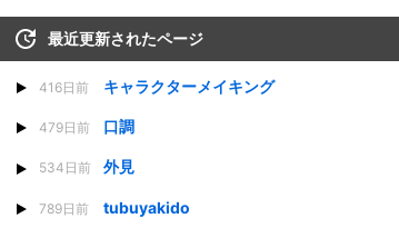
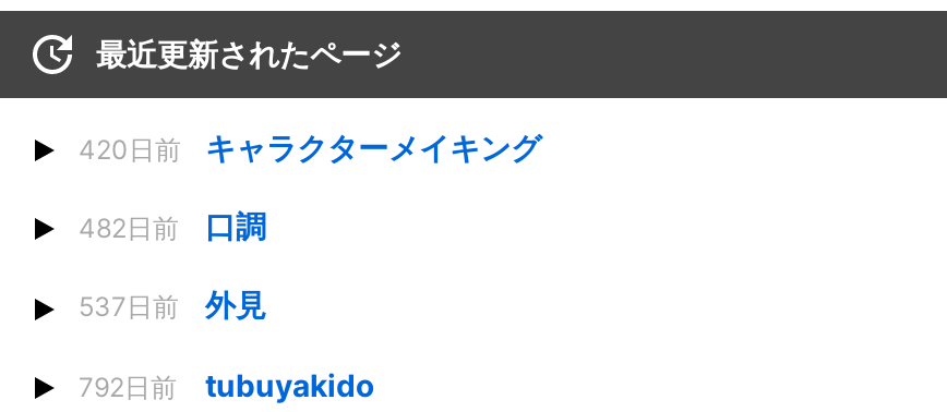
[39,77,275,96] 416日前 キャラクターメイキング -> [79,129,541,166] 420日前 キャラクターメイキング
[39,117,134,136] 479日前 口調 -> [79,208,266,245] 482日前 口調
[39,157,134,176] 534日前 外見 -> [79,286,266,323] 537日前 外見
[39,198,190,216] 789日前 tubuyakido -> [79,365,375,402] 792日前 tubuyakido

